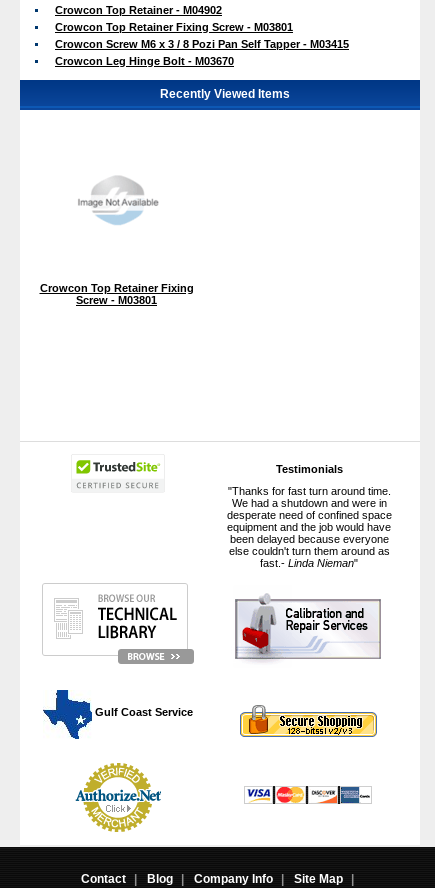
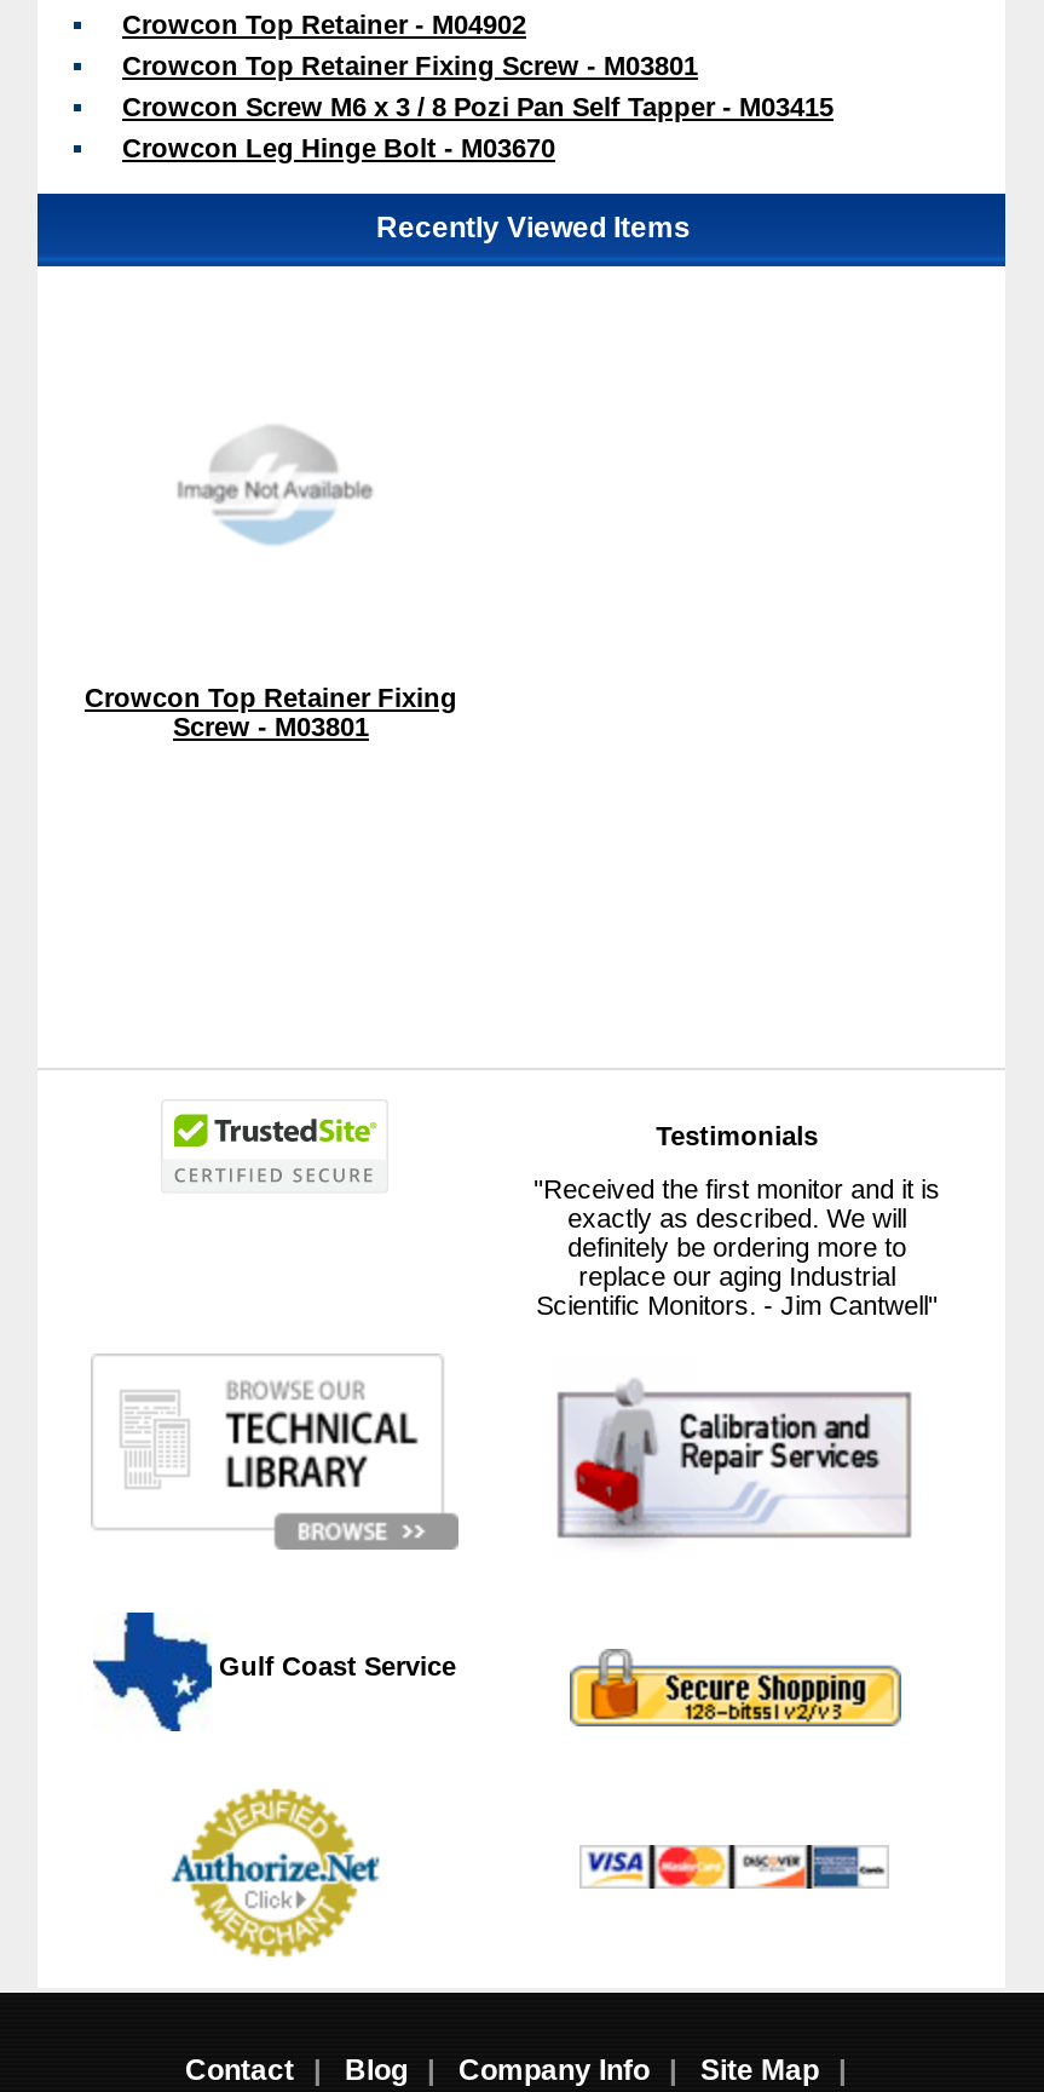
[227,485,392,569] "Thanks for fast turn around time. | We had a shutdown and were in | desperate need of confined space | equipment and the job would have | been delayed because everyone | else couldn't turn them around as | fast.- Linda Nieman" -> [534,1174,940,1319] "Received the first monitor and it is | exactly as described. We will | definitely be ordering more to | replace our aging Industrial | Scientific Monitors. - Jim Cantwell"

